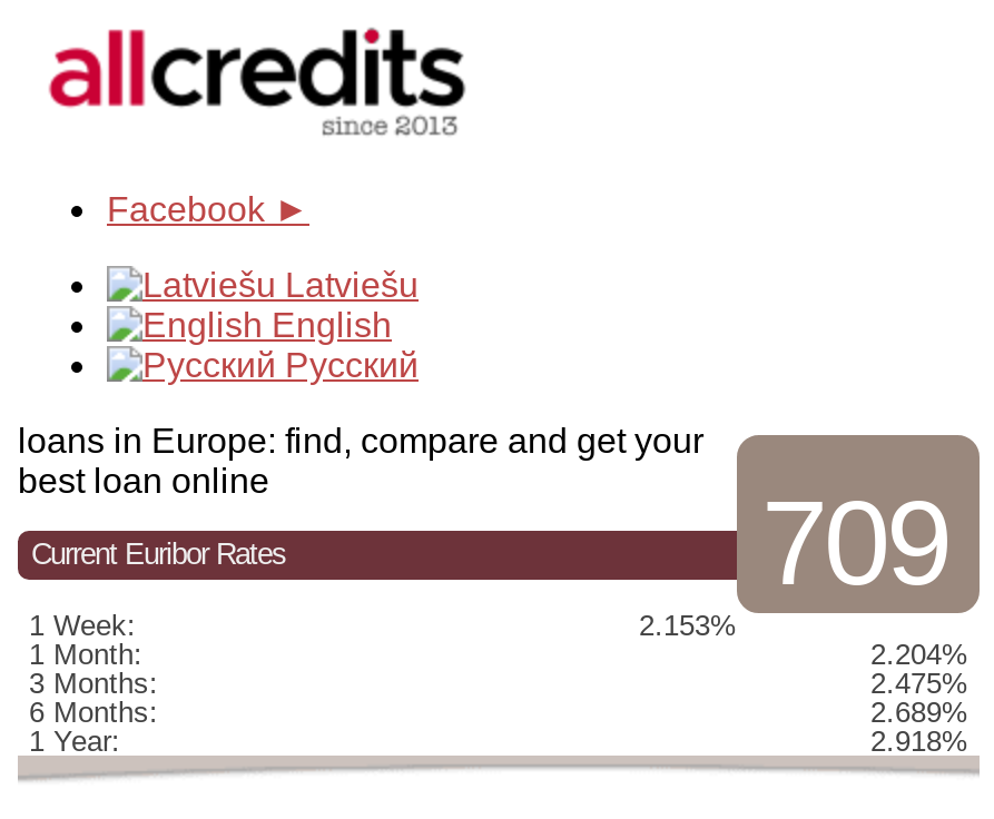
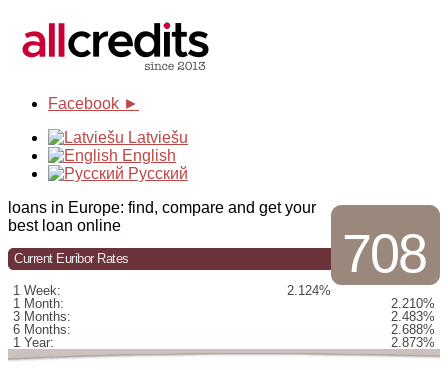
[761,475,948,609] 709 -> [342,223,426,283] 708
[639,608,737,641] 2.153% -> [287,283,331,298] 2.124%
[870,637,968,670] 2.204% -> [391,296,435,311] 2.210%
[870,666,968,699] 2.475% -> [391,309,435,324] 2.483%
[870,695,968,728] 2.689% -> [391,322,435,337] 2.688%
[870,724,968,757] 2.918% -> [391,335,435,350] 2.873%

